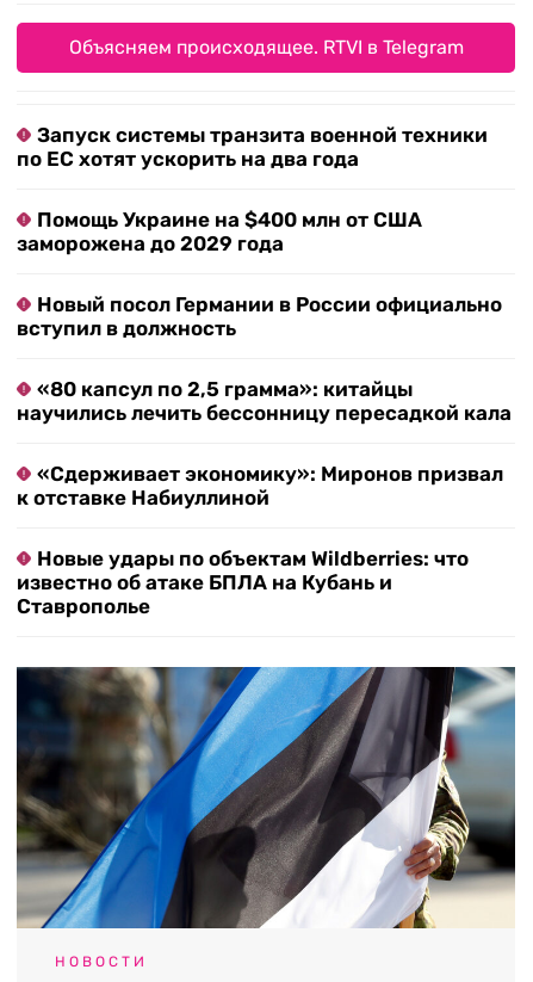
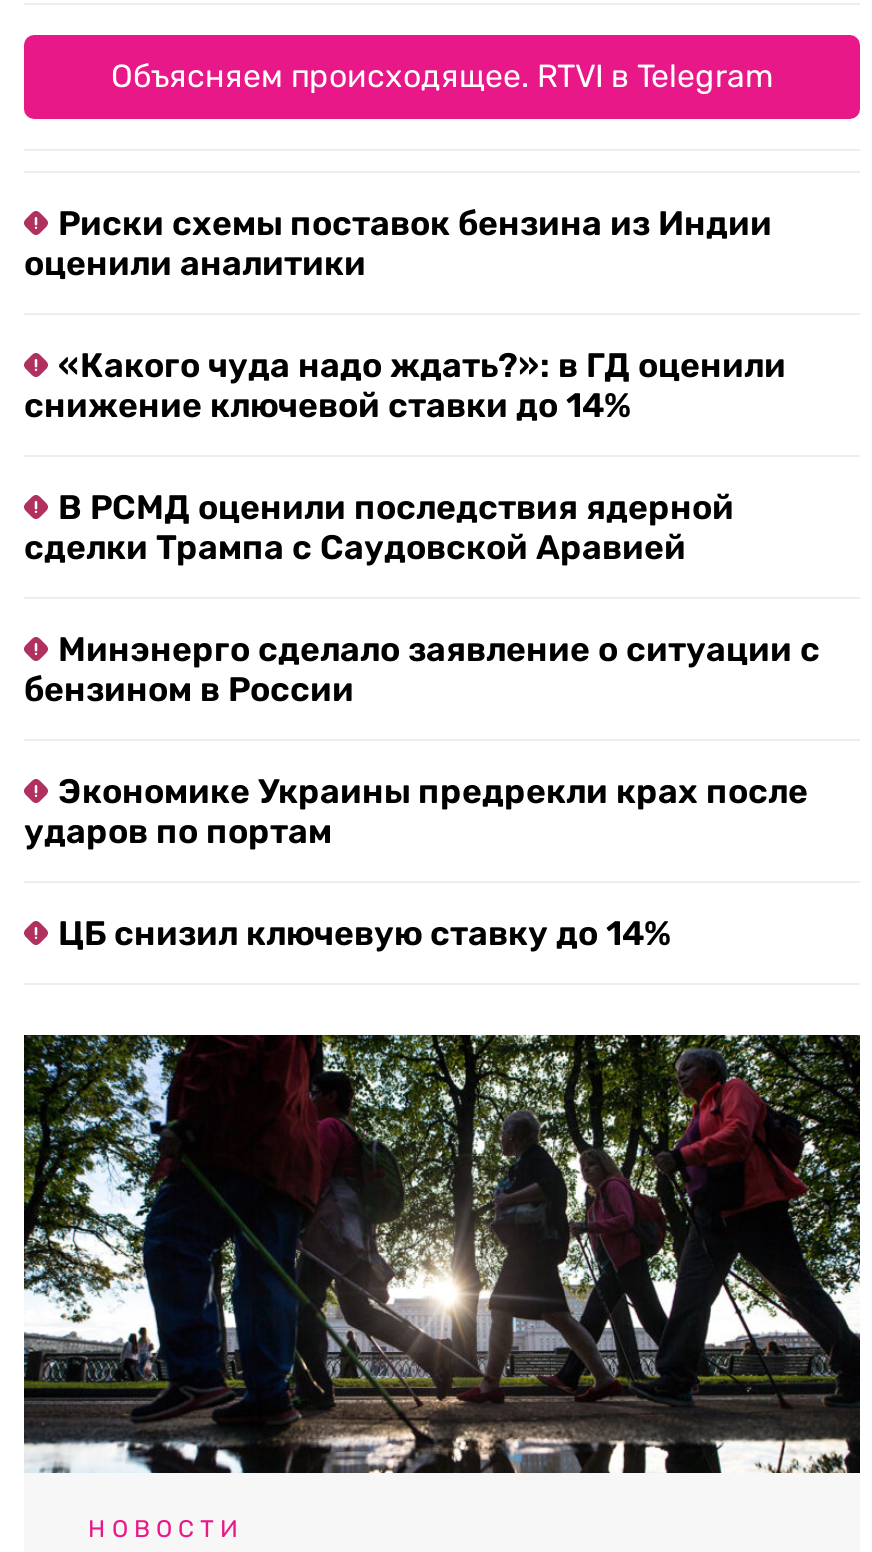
[17,123,488,171] Запуск системы транзита военной техники | по ЕС хотят ускорить на два года -> [24,203,772,283] Риски схемы поставок бензина из Индии | оценили аналитики
[17,208,422,255] Помощь Украине на $400 млн от США | заморожена до 2029 года -> [24,345,786,425] «Какого чуда надо ждать?»: в ГД оценили | снижение ключевой ставки до 14%
[17,292,502,340] Новый посол Германии в России официально | вступил в должность -> [24,487,734,567] В РСМД оценили последствия ядерной | сделки Трампа с Саудовской Аравией
[17,377,512,425] «80 капсул по 2,5 грамма»: китайцы | научились лечить бессонницу пересадкой кала -> [24,629,820,709] Минэнерго сделало заявление о ситуации с | бензином в России
[17,462,503,510] «Сдерживает экономику»: Миронов призвал | к отставке Набиуллиной -> [24,771,808,851] Экономике Украины предрекли крах после | ударов по портам
[17,547,469,618] Новые удары по объектам Wildberries: что | известно об атаке БПЛА на Кубань и | Ставрополье -> [58,913,672,953] ЦБ снизил ключевую ставку до 14%
[17,666,516,929] [image] -> [24,1033,862,1475] [image]

